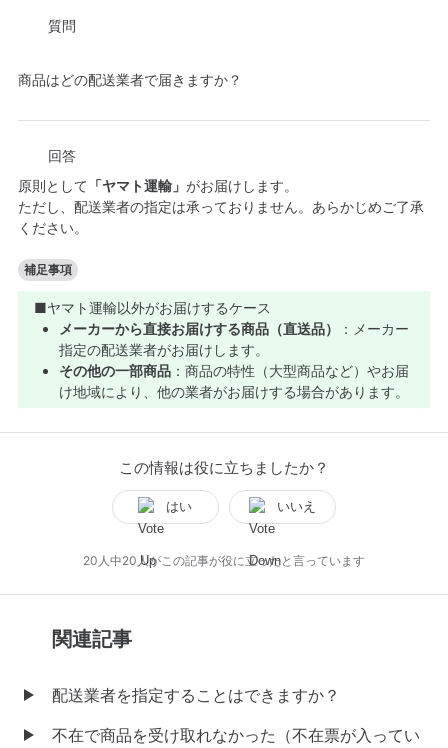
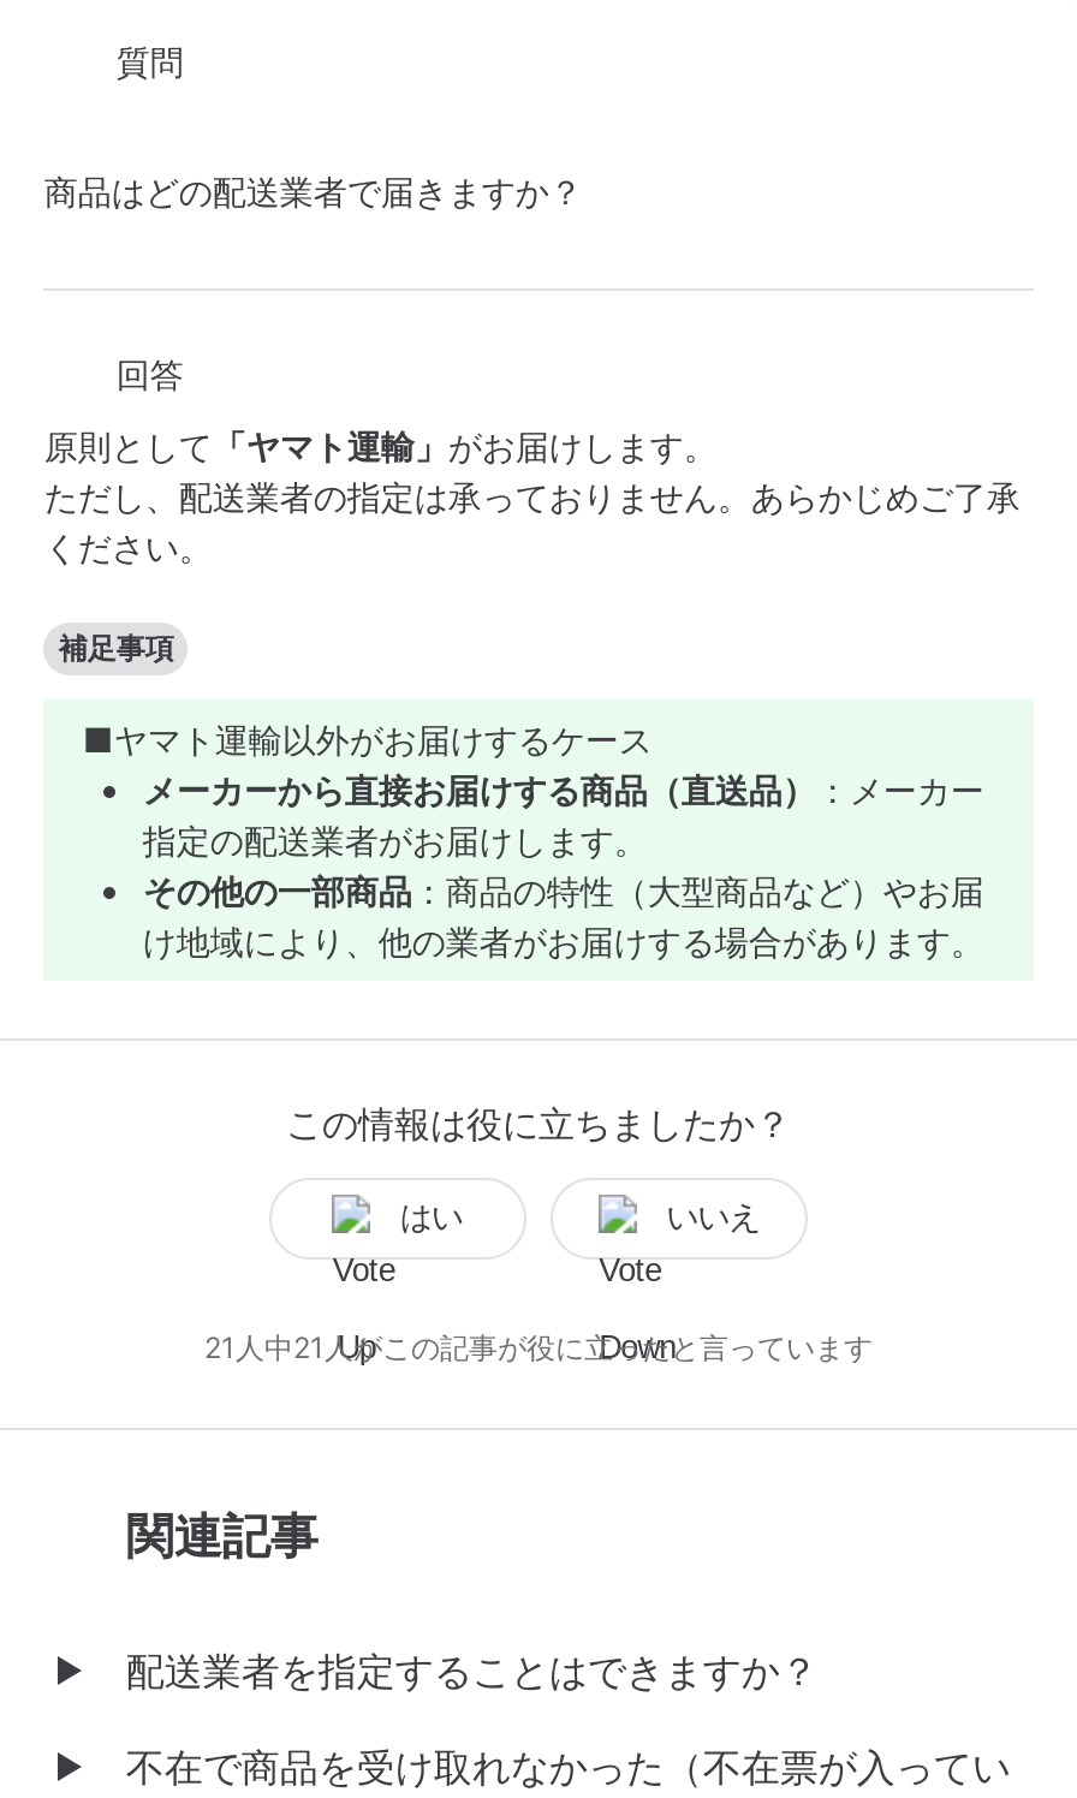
[83,553,365,568] 20人中20人がこの記事が役に立ったと言っています -> [204,1329,873,1365] 21人中21人がこの記事が役に立ったと言っています

